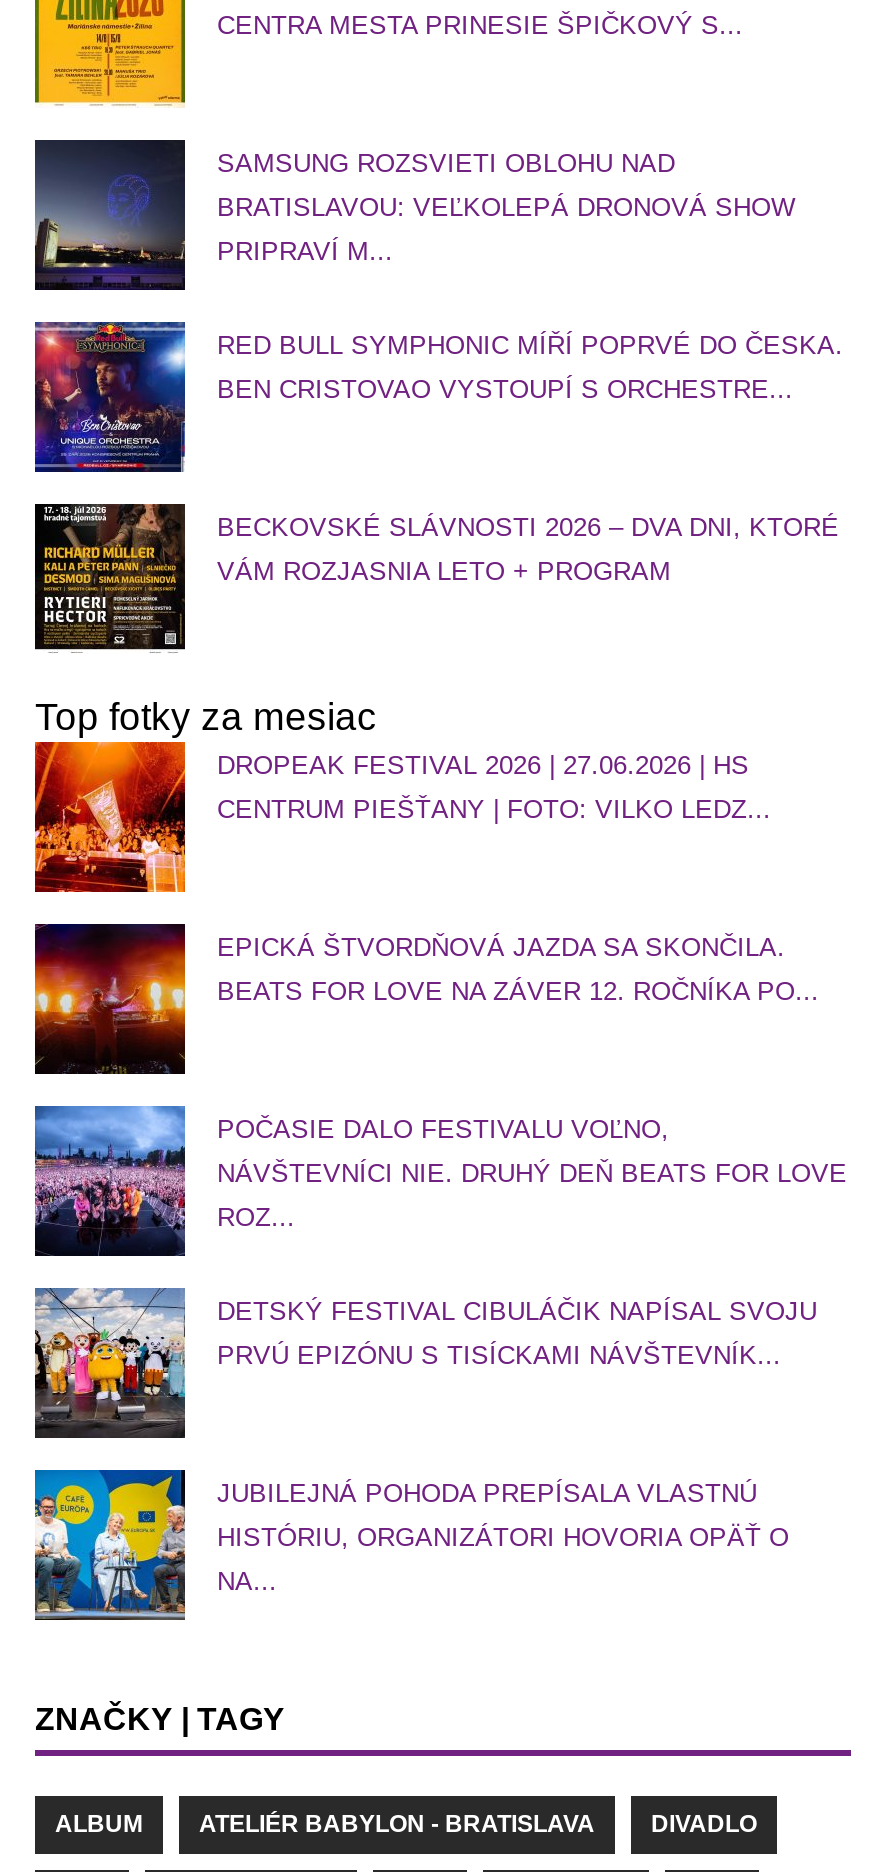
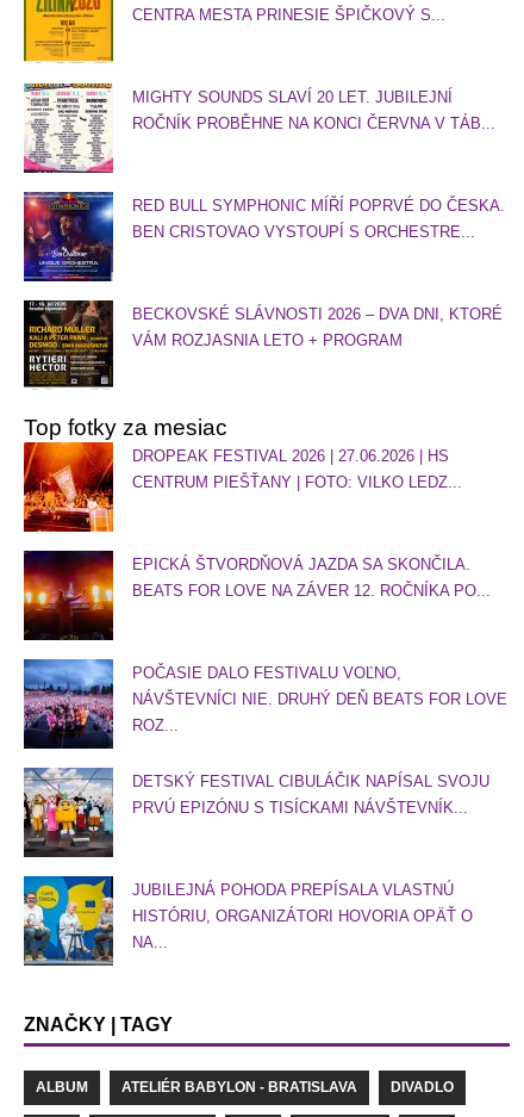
[33,138,795,292] [image] | SAMSUNG ROZSVIETI OBLOHU NAD | BRATISLAVOU: VEĽKOLEPÁ DRONOVÁ SHOW | PRIPRAVÍ M... -> [23,82,495,174] [image] | MIGHTY SOUNDS SLAVÍ 20 LET. JUBILEJNÍ | ROČNÍK PROBĚHNE NA KONCI ČERVNA V TÁB...

